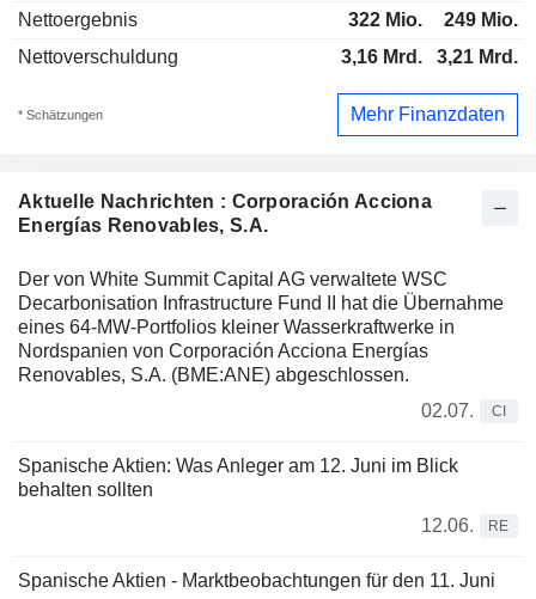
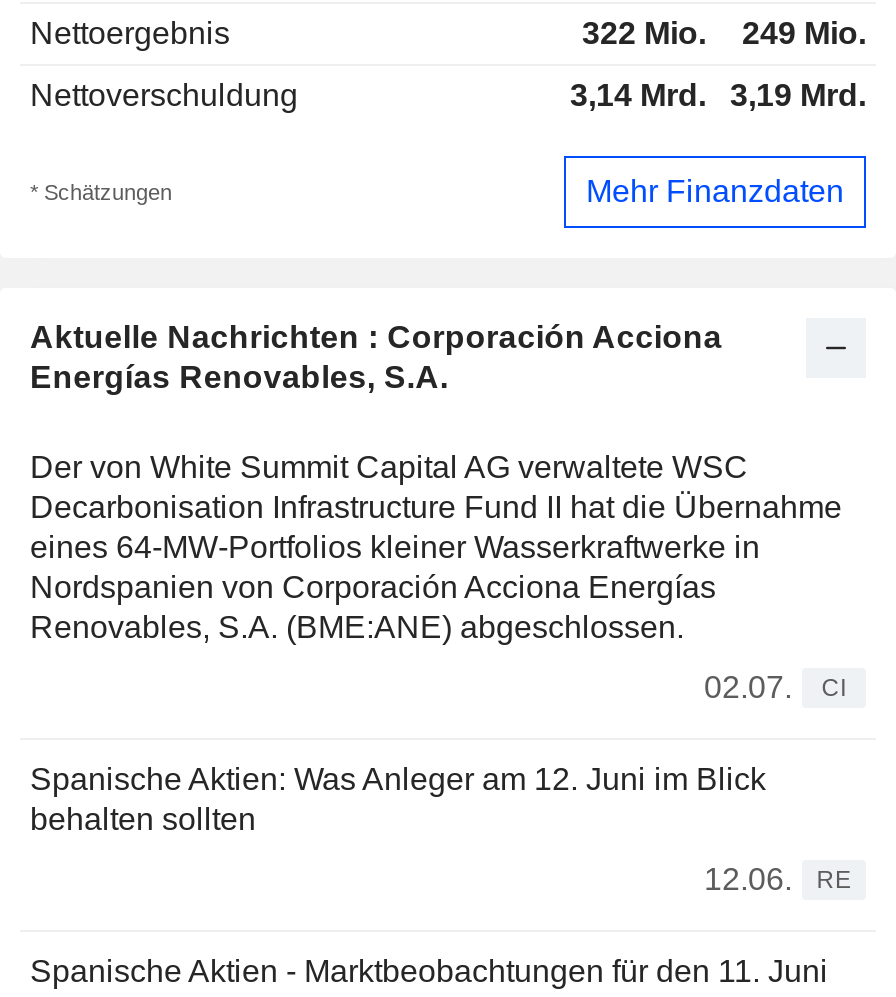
[341,47,422,67] 3,16 Mrd. -> [570,79,706,113] 3,14 Mrd.
[437,47,518,67] 3,21 Mrd. -> [730,79,866,113] 3,19 Mrd.

